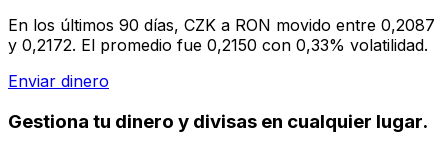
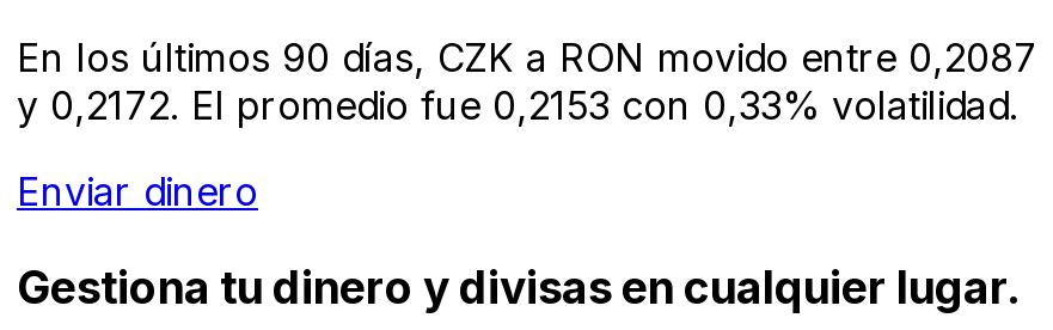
[8,35,428,55] y 0,2172. El promedio fue 0,2150 con 0,33% volatilidad. -> [17,82,1018,129] y 0,2172. El promedio fue 0,2153 con 0,33% volatilidad.

